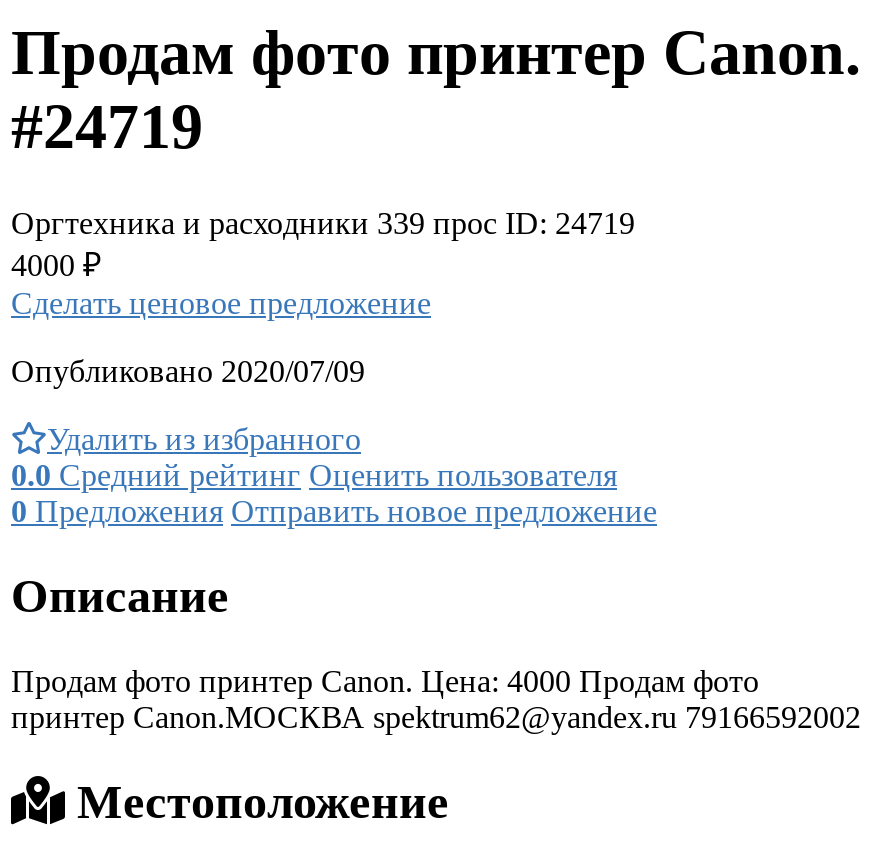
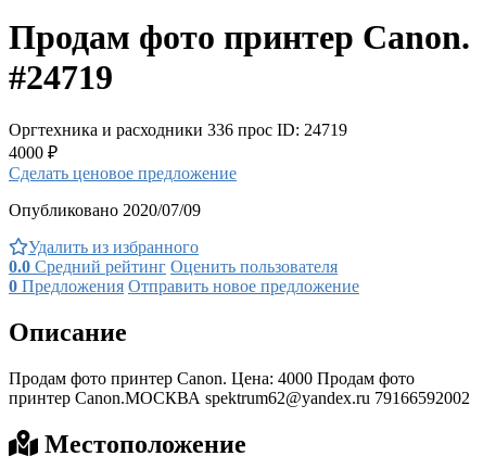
[11,206,635,240] Оргтехника и расходники 339 прос ID: 24719 -> [9,121,347,139] Оргтехника и расходники 336 прос ID: 24719

